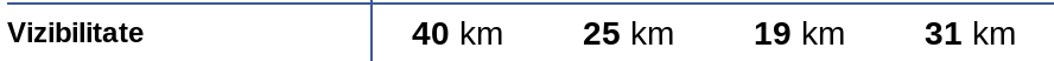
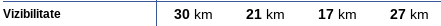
[412,14,504,52] 40 km -> [173,6,212,22] 30 km
[583,14,675,52] 25 km -> [245,6,284,22] 21 km
[754,14,846,52] 19 km -> [317,6,356,22] 17 km
[925,14,1017,52] 31 km -> [389,6,428,22] 27 km

